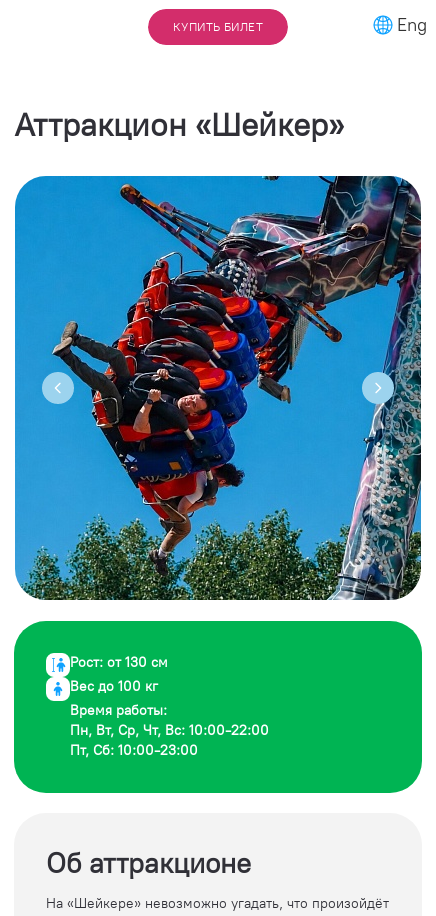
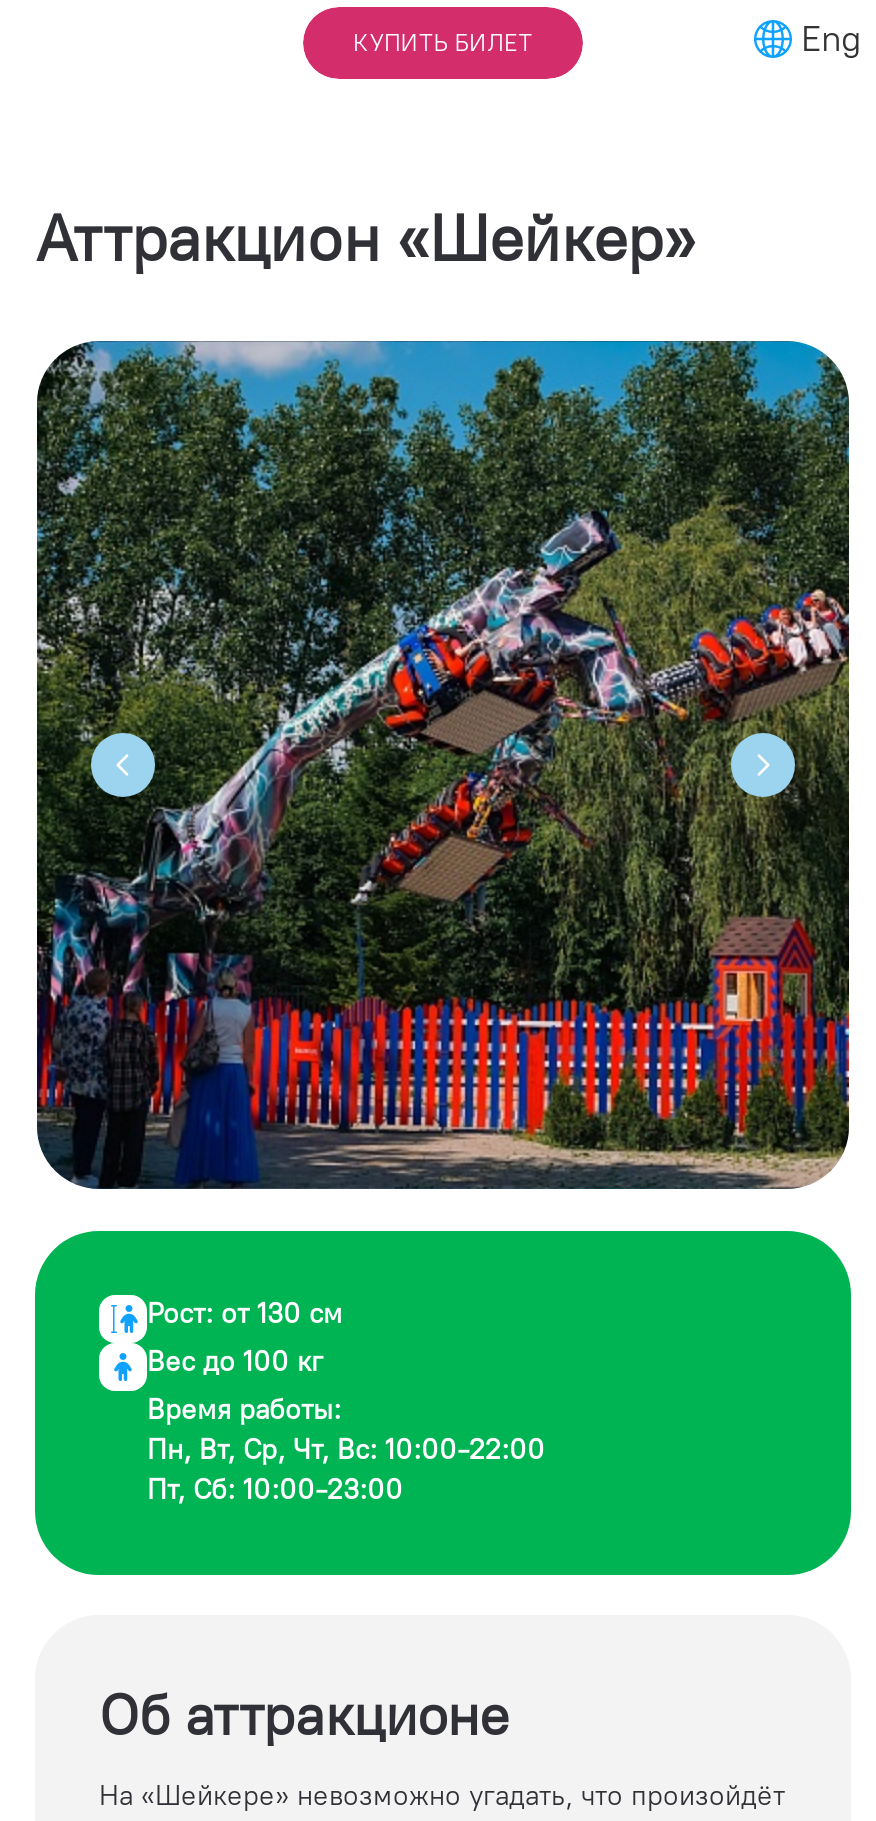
[14,175,422,600] [image] -> [35,339,851,1191] [image]

